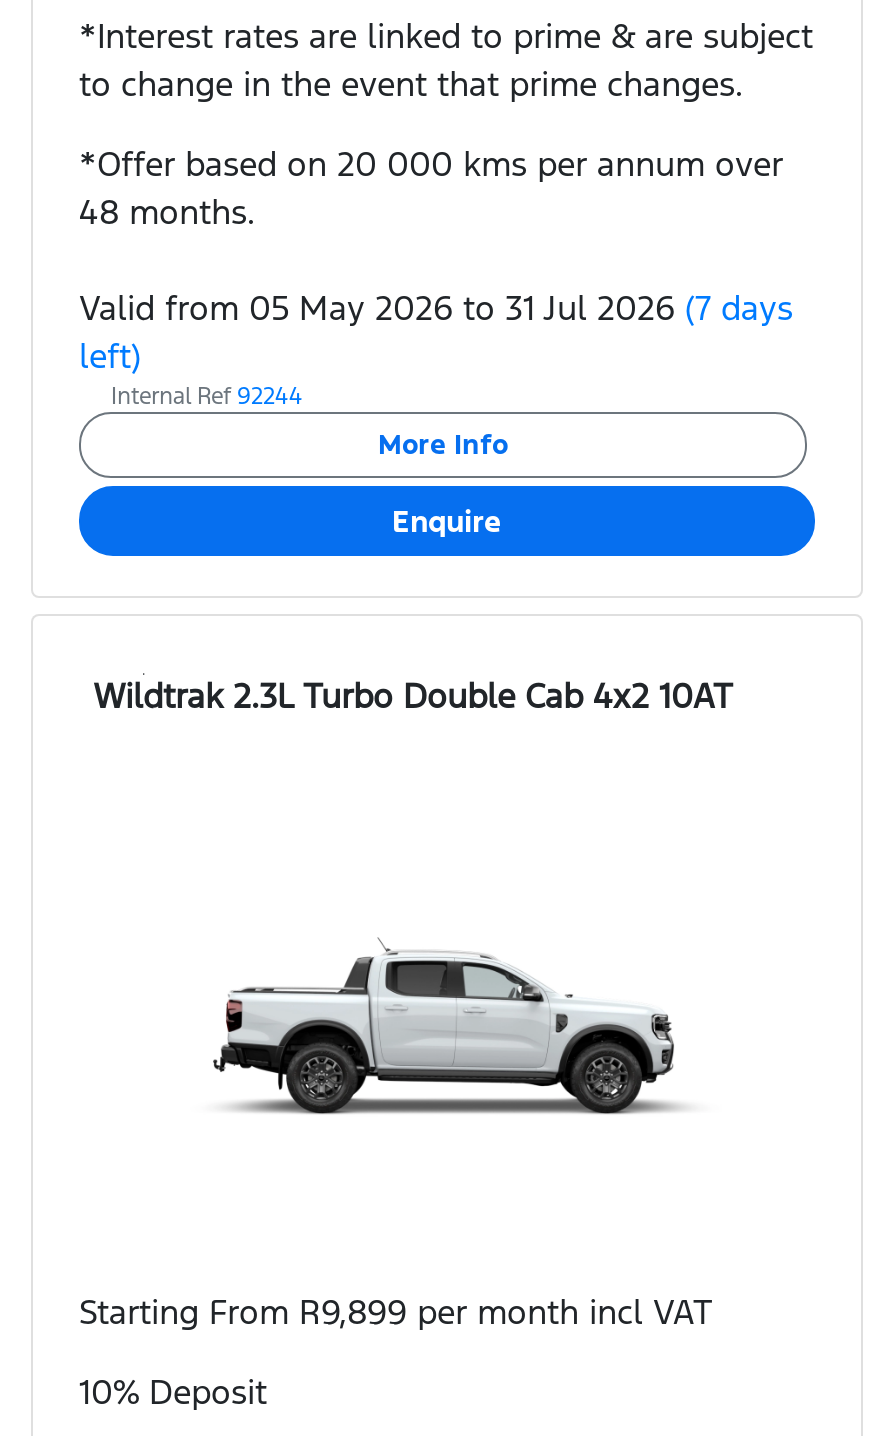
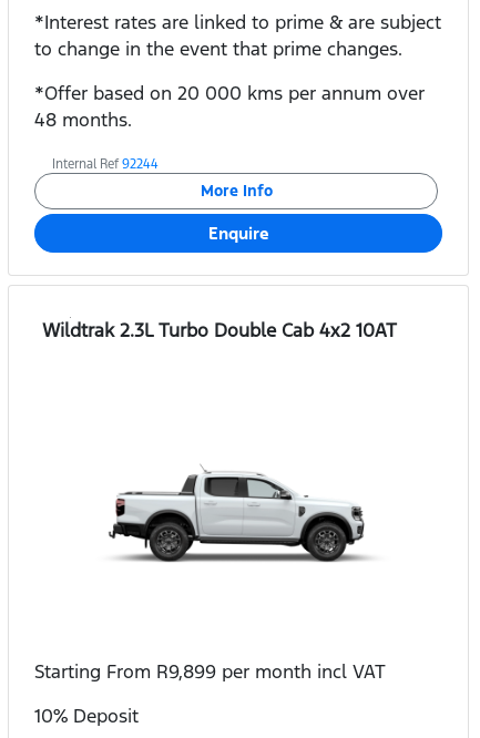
[79,286,793,378] Valid from 05 May 2026 to 31 Jul 2026 (7 days | left) -> none

